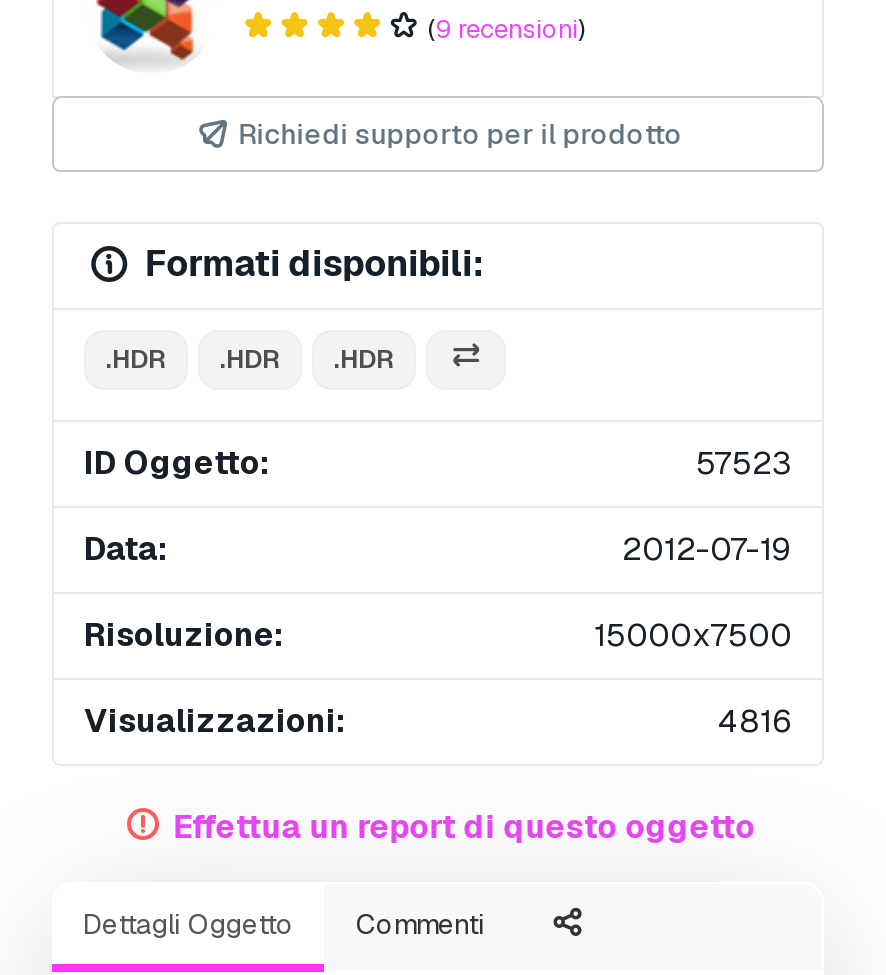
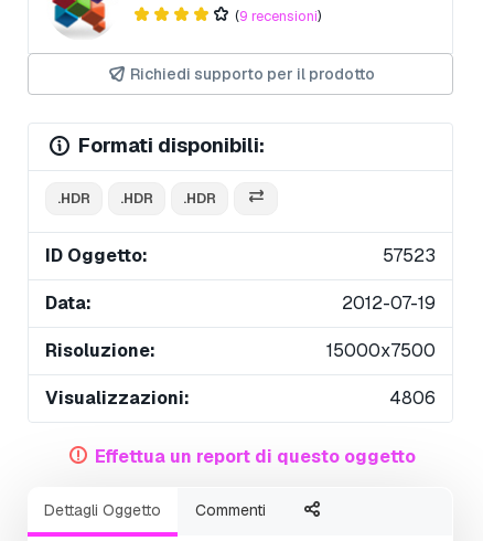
[718,700,792,742] 4816 -> [389,386,436,410] 4806

